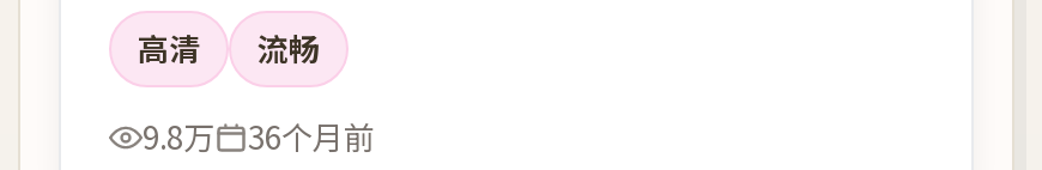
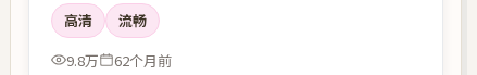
[143,115,375,160] 9.8万 36个月前 -> [66,50,172,71] 9.8万 62个月前

